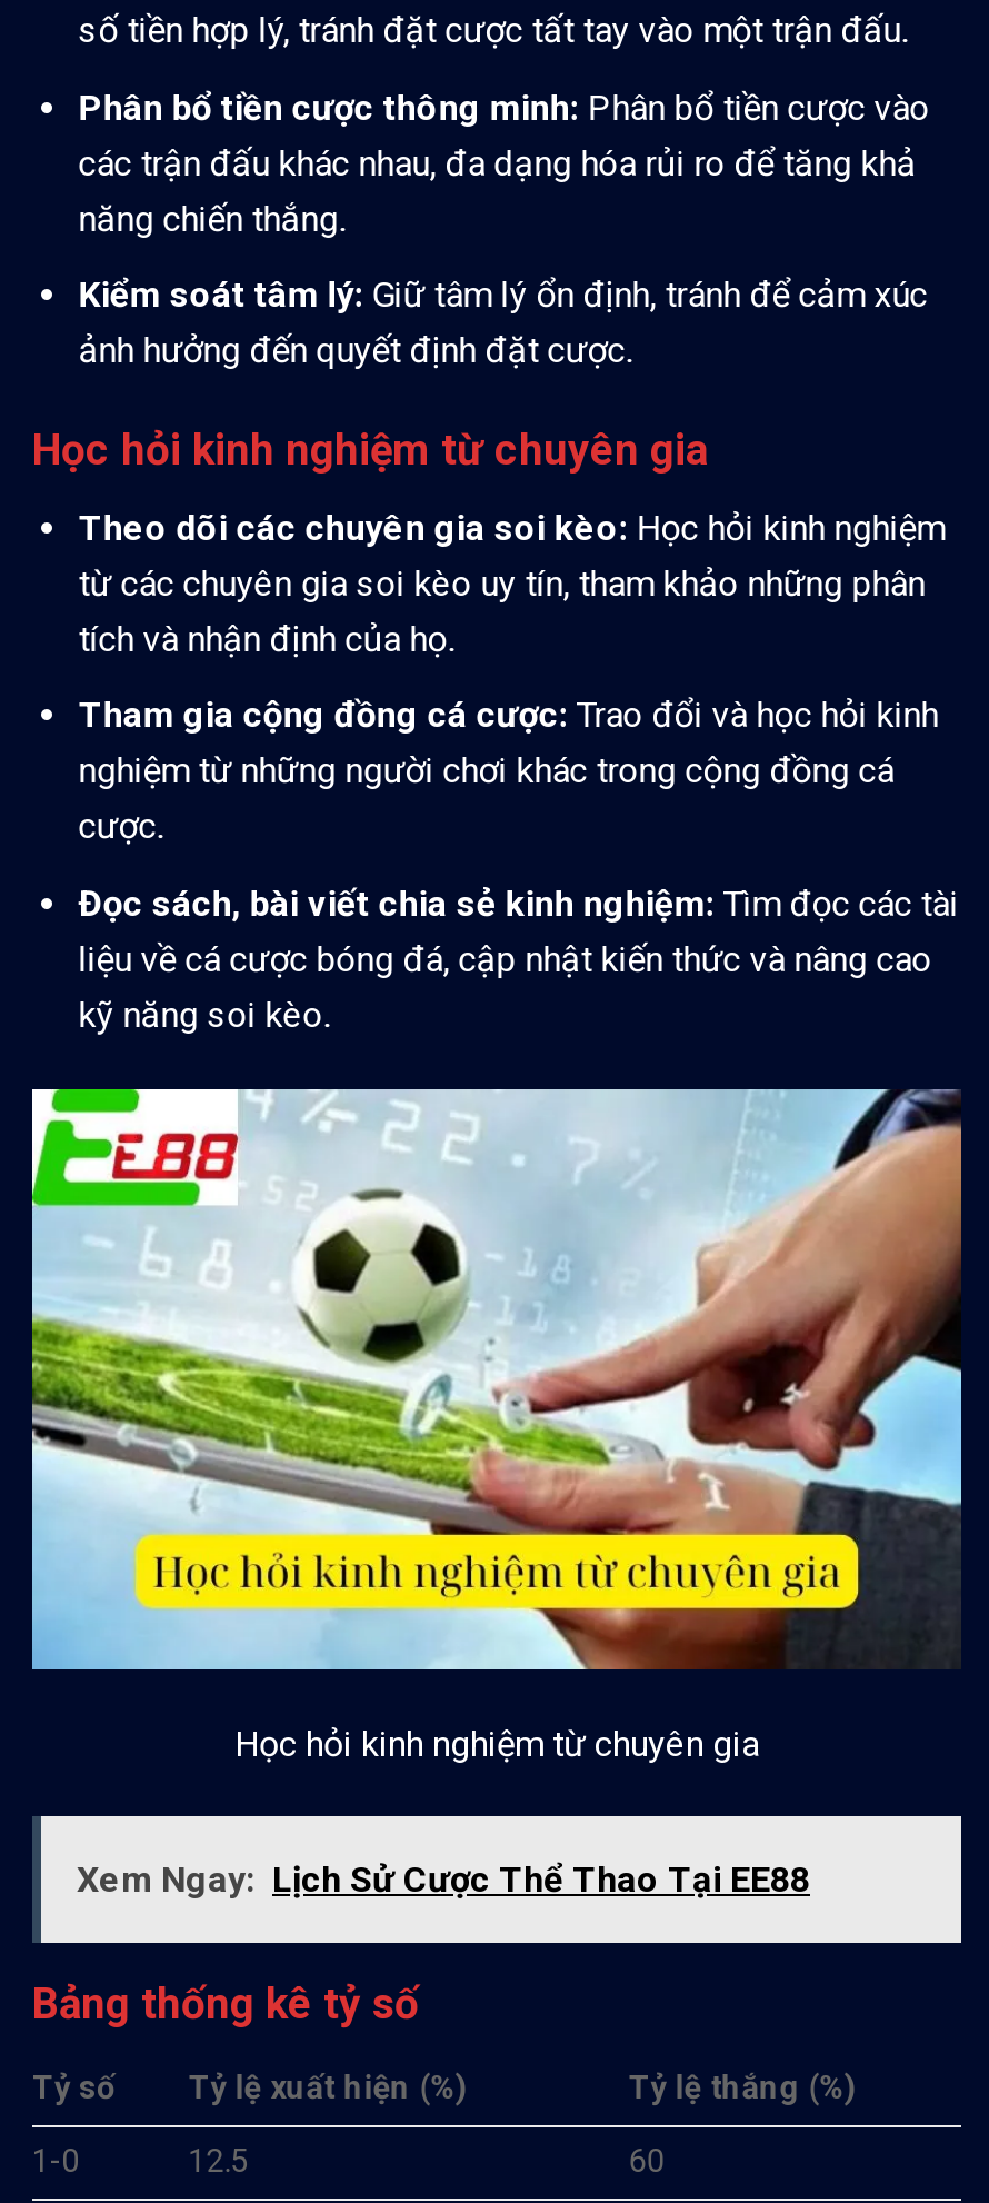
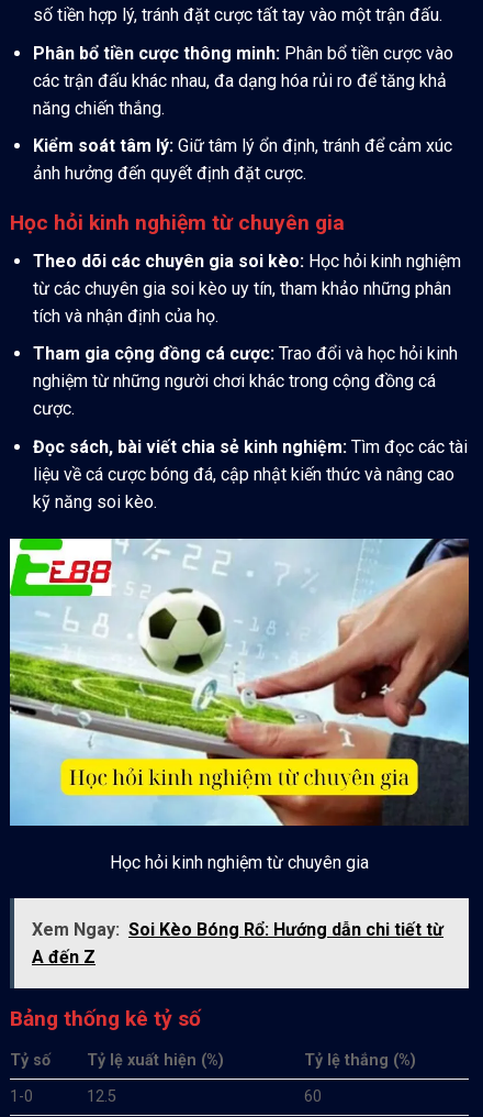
[77,1860,810,1902] Xem Ngay: Lịch Sử Cược Thể Thao Tại EE88 -> [32,920,443,968] Xem Ngay: Soi Kèo Bóng Rổ: Hướng dẫn chi tiết từ | A đến Z

